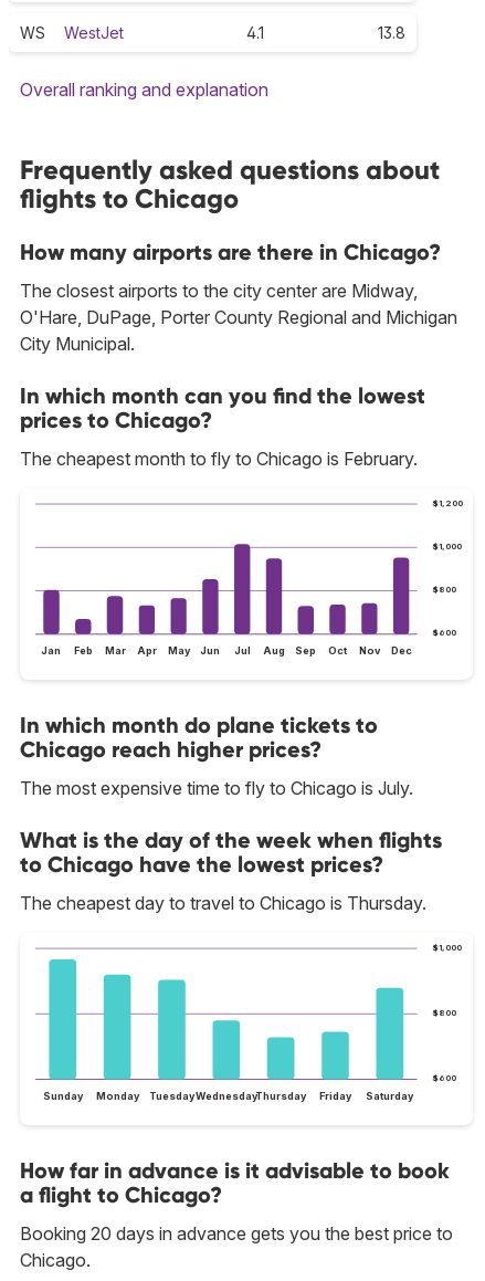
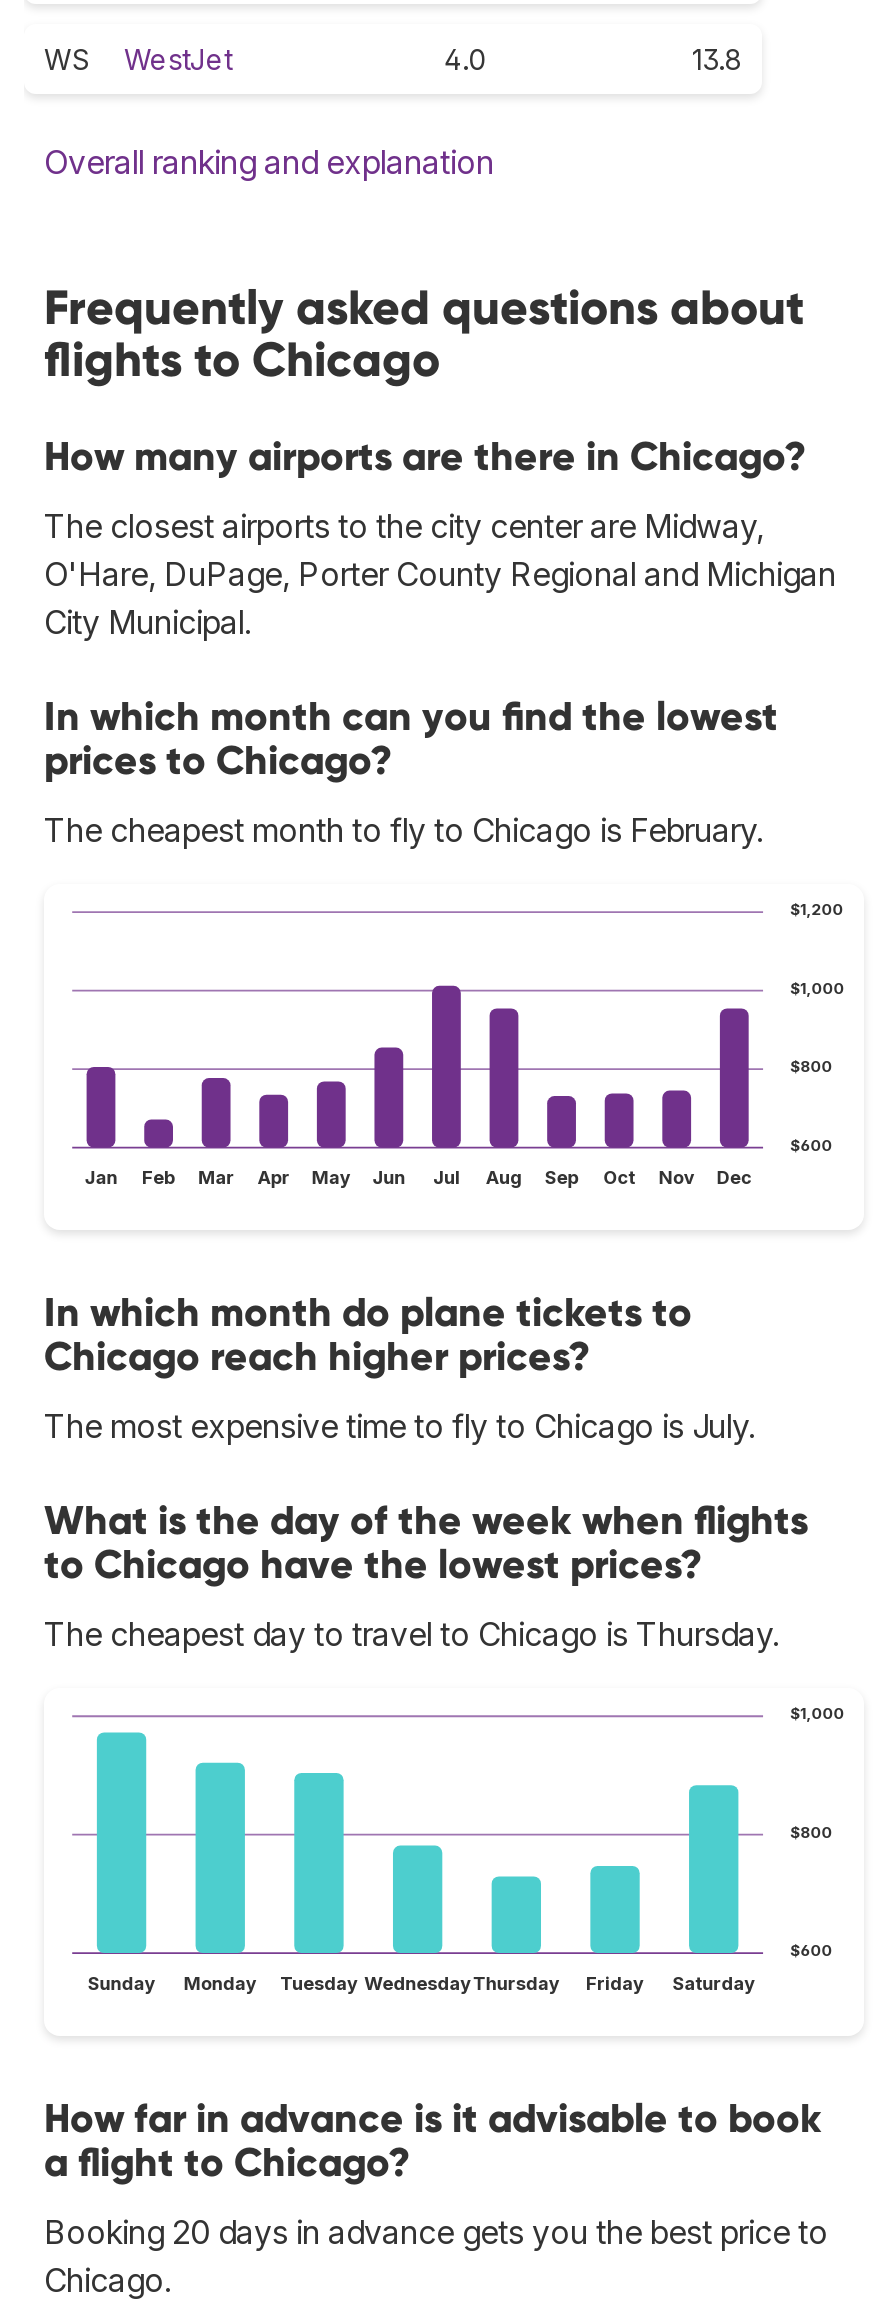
[246,23,264,42] 4.1 -> [444,41,486,75] 4.0

